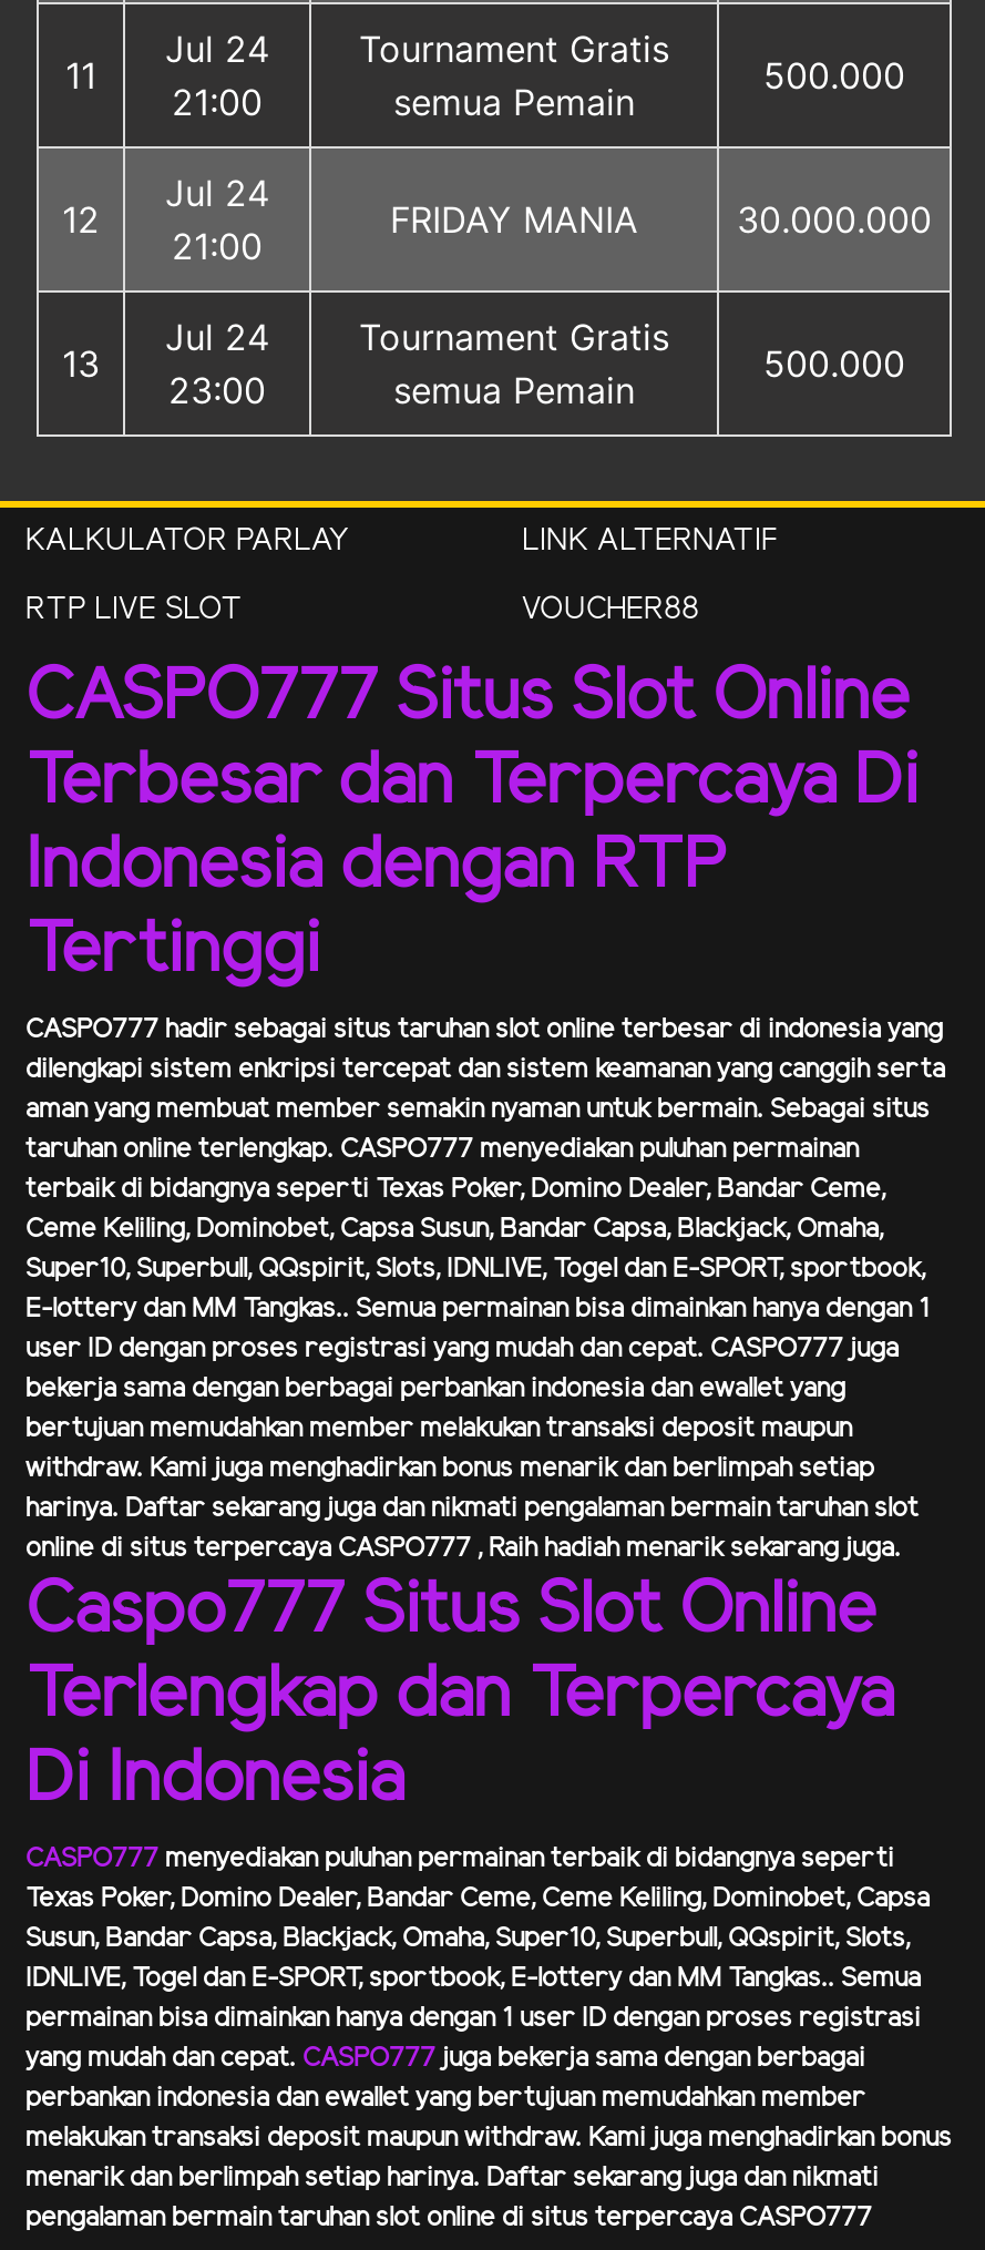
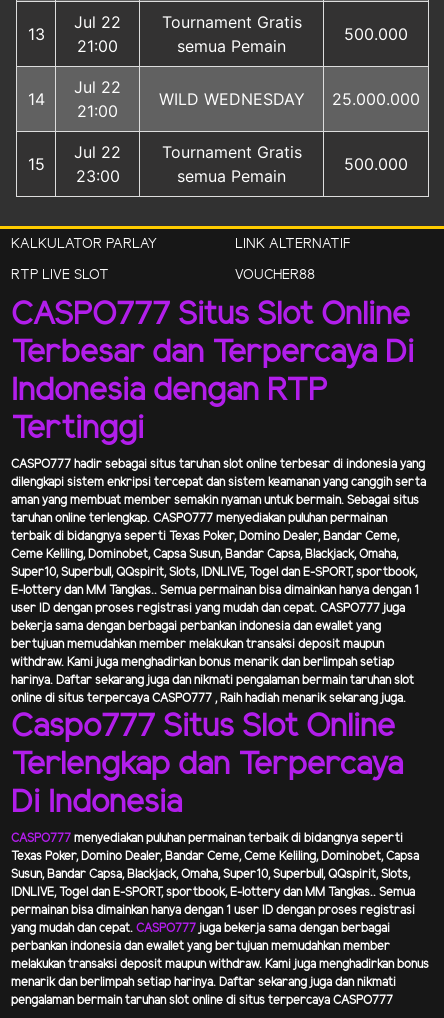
[165,27,269,71] Jul 24 -> [74,12,121,32] Jul 22
[65,53,96,98] 11 -> [27,24,44,44] 13
[165,171,269,215] Jul 24 -> [74,77,121,97] Jul 22
[62,197,100,242] 12 -> [27,89,44,109] 14
[390,197,932,242] FRIDAY MANIA | 30.000.000 -> [158,89,420,109] WILD WEDNESDAY | 25.000.000
[165,315,269,359] Jul 24 -> [74,142,121,162] Jul 22
[62,341,100,386] 13 -> [27,154,44,174] 15

